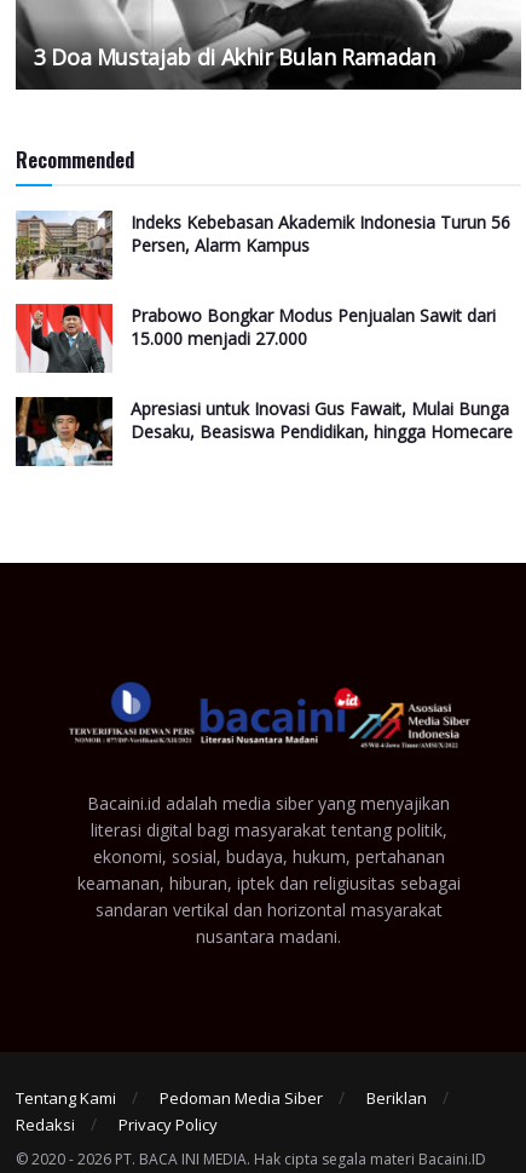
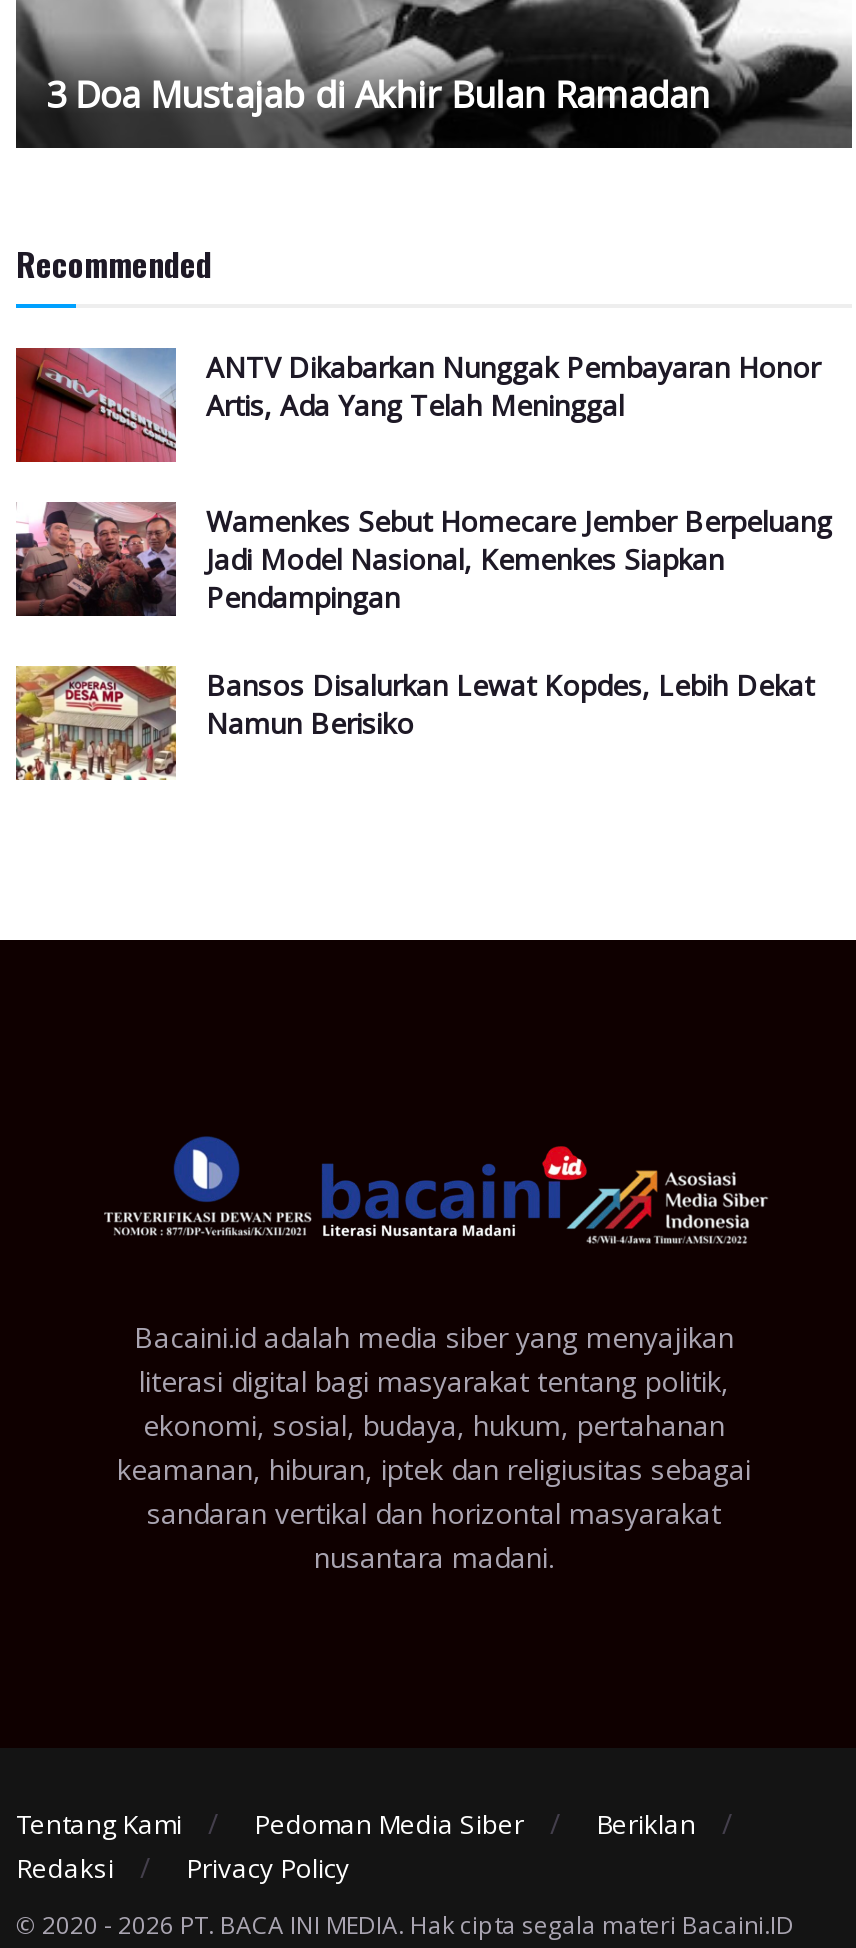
[15,209,510,281] [image] | Indeks Kebebasan Akademik Indonesia Turun 56 | Persen, Alarm Kampus -> [14,346,820,464] [image] | ANTV Dikabarkan Nunggak Pembayaran Honor | Artis, Ada Yang Telah Meninggal
[15,303,496,373] [image] | Prabowo Bongkar Modus Penjualan Sawit dari | 15.000 menjadi 27.000 -> [14,500,832,618] [image] | Wamenkes Sebut Homecare Jember Berpeluang | Jadi Model Nasional, Kemenkes Siapkan | Pendampingan
[15,396,513,467] [image] | Apresiasi untuk Inovasi Gus Fawait, Mulai Bunga | Desaku, Beasiswa Pendidikan, hingga Homecare -> [14,664,814,782] [image] | Bansos Disalurkan Lewat Kopdes, Lebih Dekat | Namun Berisiko

